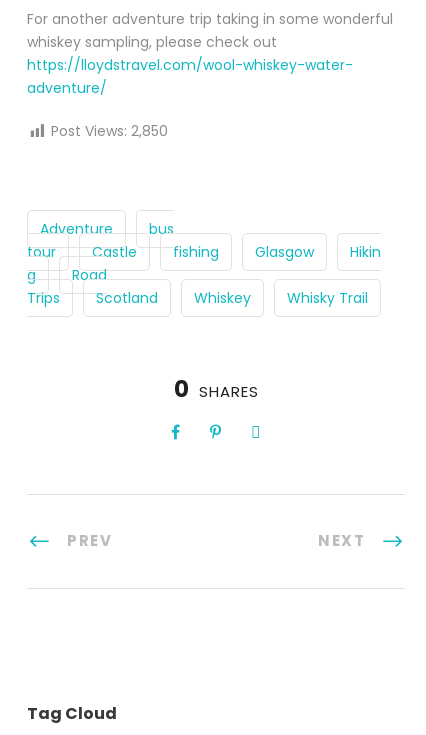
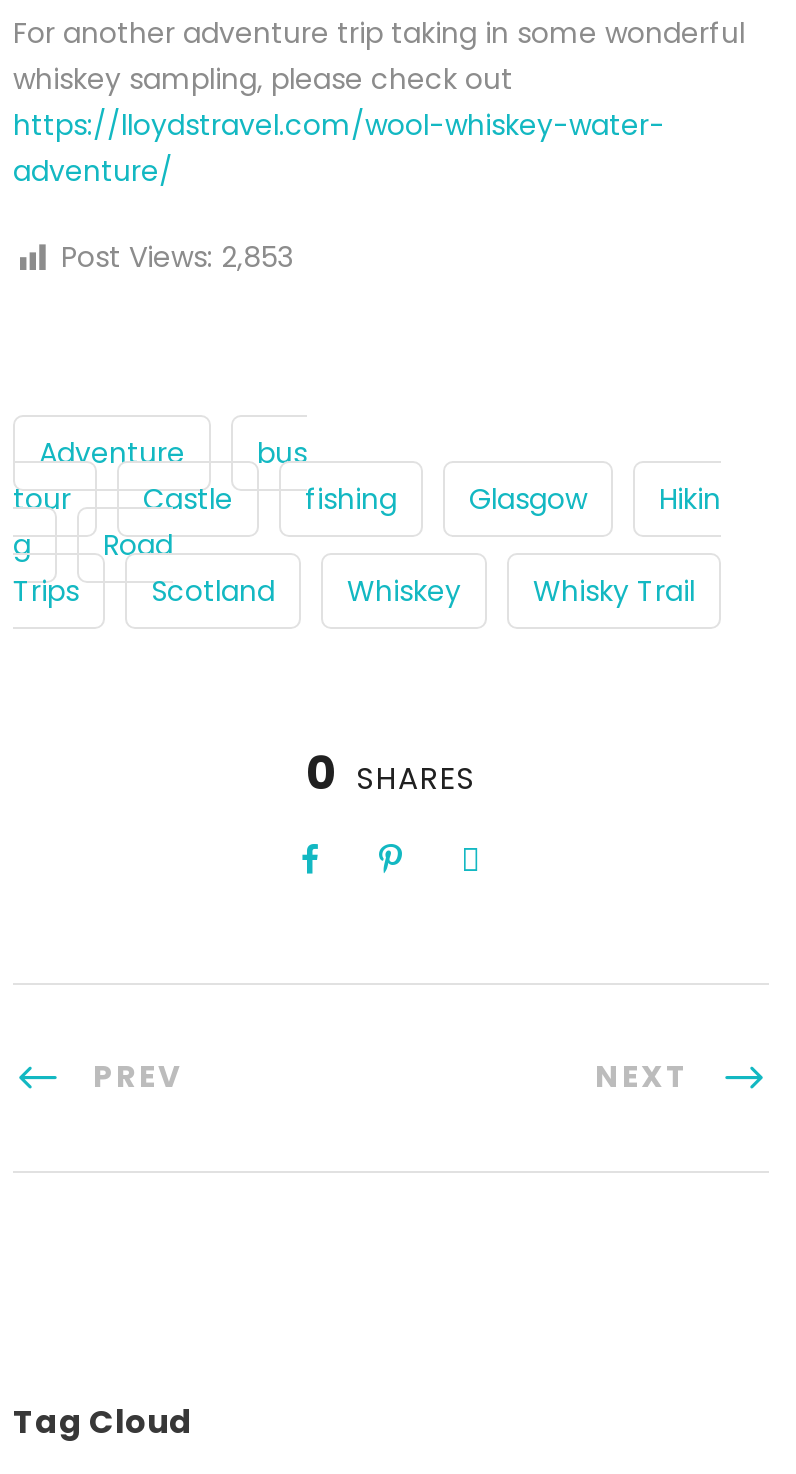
[51,121,168,141] Post Views: 2,850 -> [61,238,293,278] Post Views: 2,853

